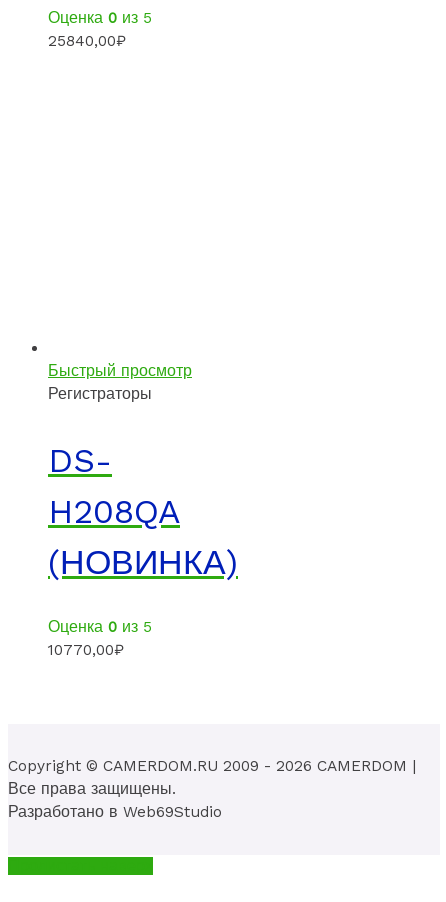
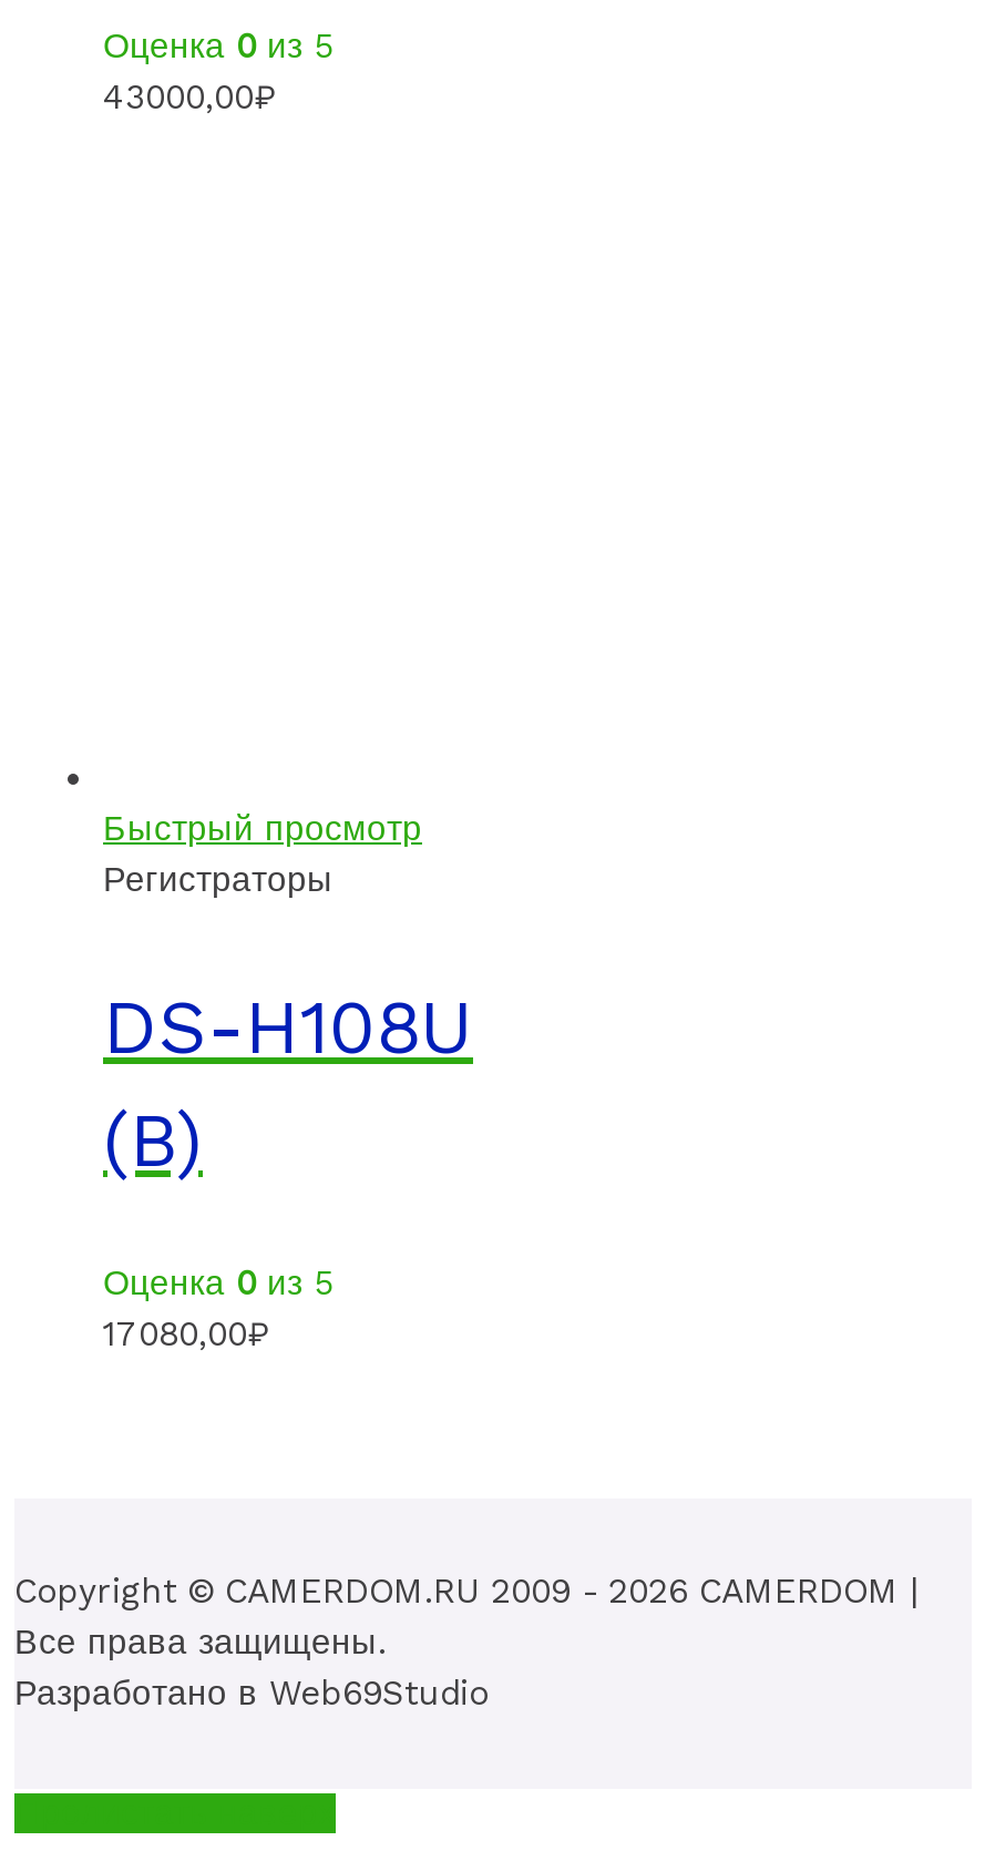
[48,32,126,50] 25840,00₽ -> [103,78,276,118] 43000,00₽
[48,440,238,582] DS- | H208QA | (НОВИНКА) -> [103,981,473,1183] DS-H108U | (B)
[48,641,124,659] 10770,00₽ -> [103,1314,269,1354] 17080,00₽

